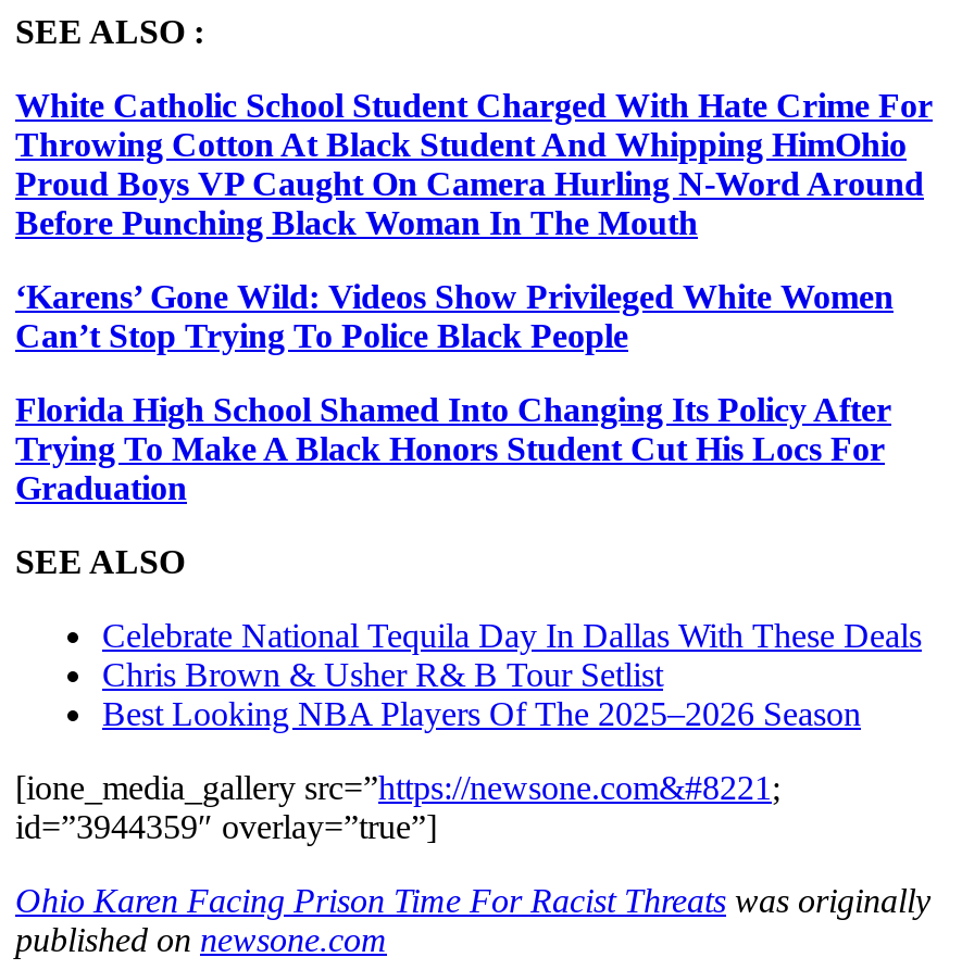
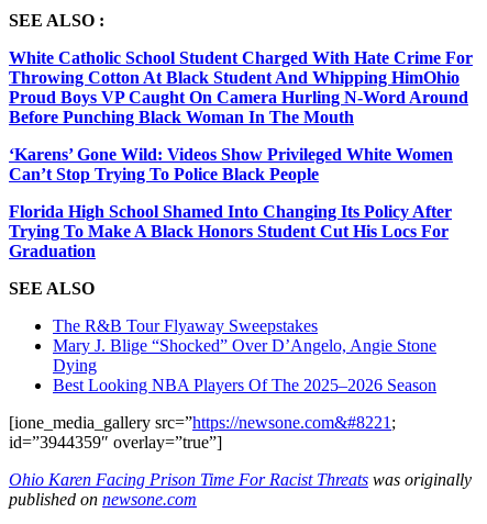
[102,617,922,693] Celebrate National Tequila Day In Dallas With These Deals | Chris Brown & Usher R& B Tour Setlist -> [53,317,436,375] The R&B Tour Flyaway Sweepstakes | Mary J. Blige “Shocked” Over D’Angelo, Angie Stone | Dying

